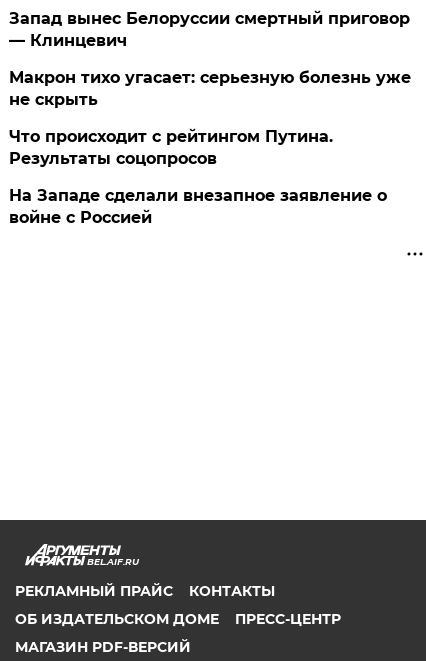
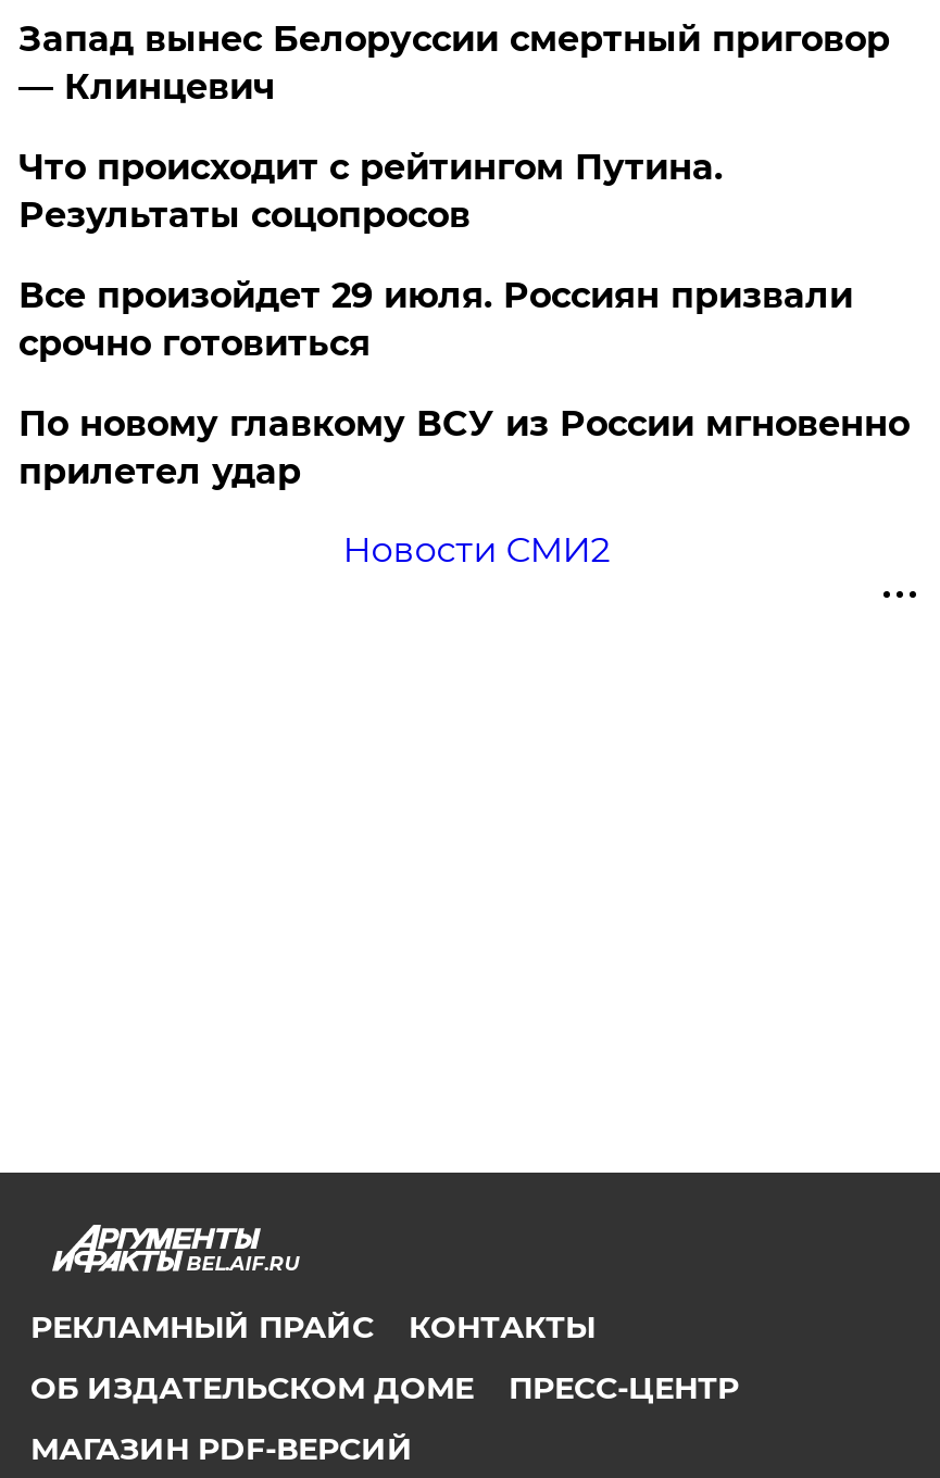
[9,68,411,109] Макрон тихо угасает: серьезную болезнь уже | не скрыть -> none
moved [9,127,333,168] -> [18,147,722,236]: Что происходит с рейтингом Путина. | Результаты соцопросов
[9,186,387,227] На Западе сделали внезапное заявление о | войне с Россией -> [18,275,909,571] Все произойдет 29 июля. Россиян призвали | срочно готовиться | По новому главкому ВСУ из России мгновенно | прилетел удар | Новости СМИ2

